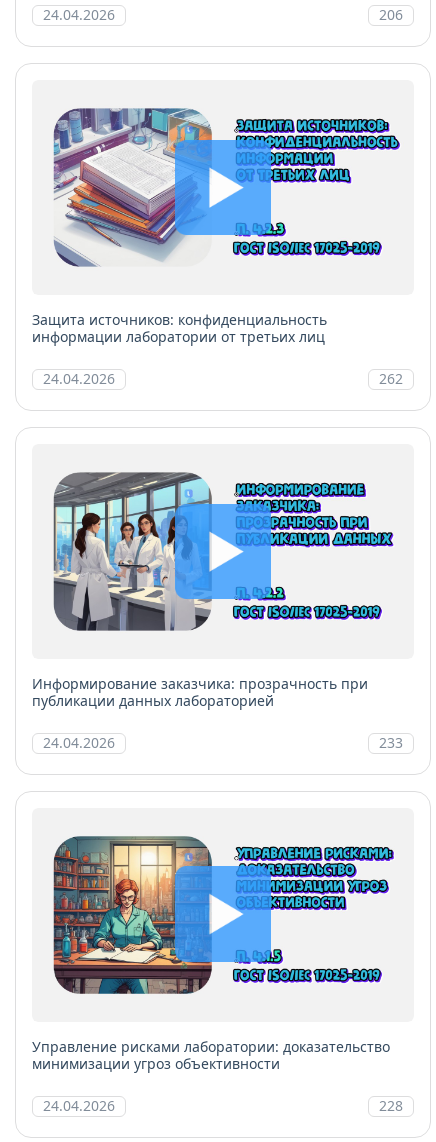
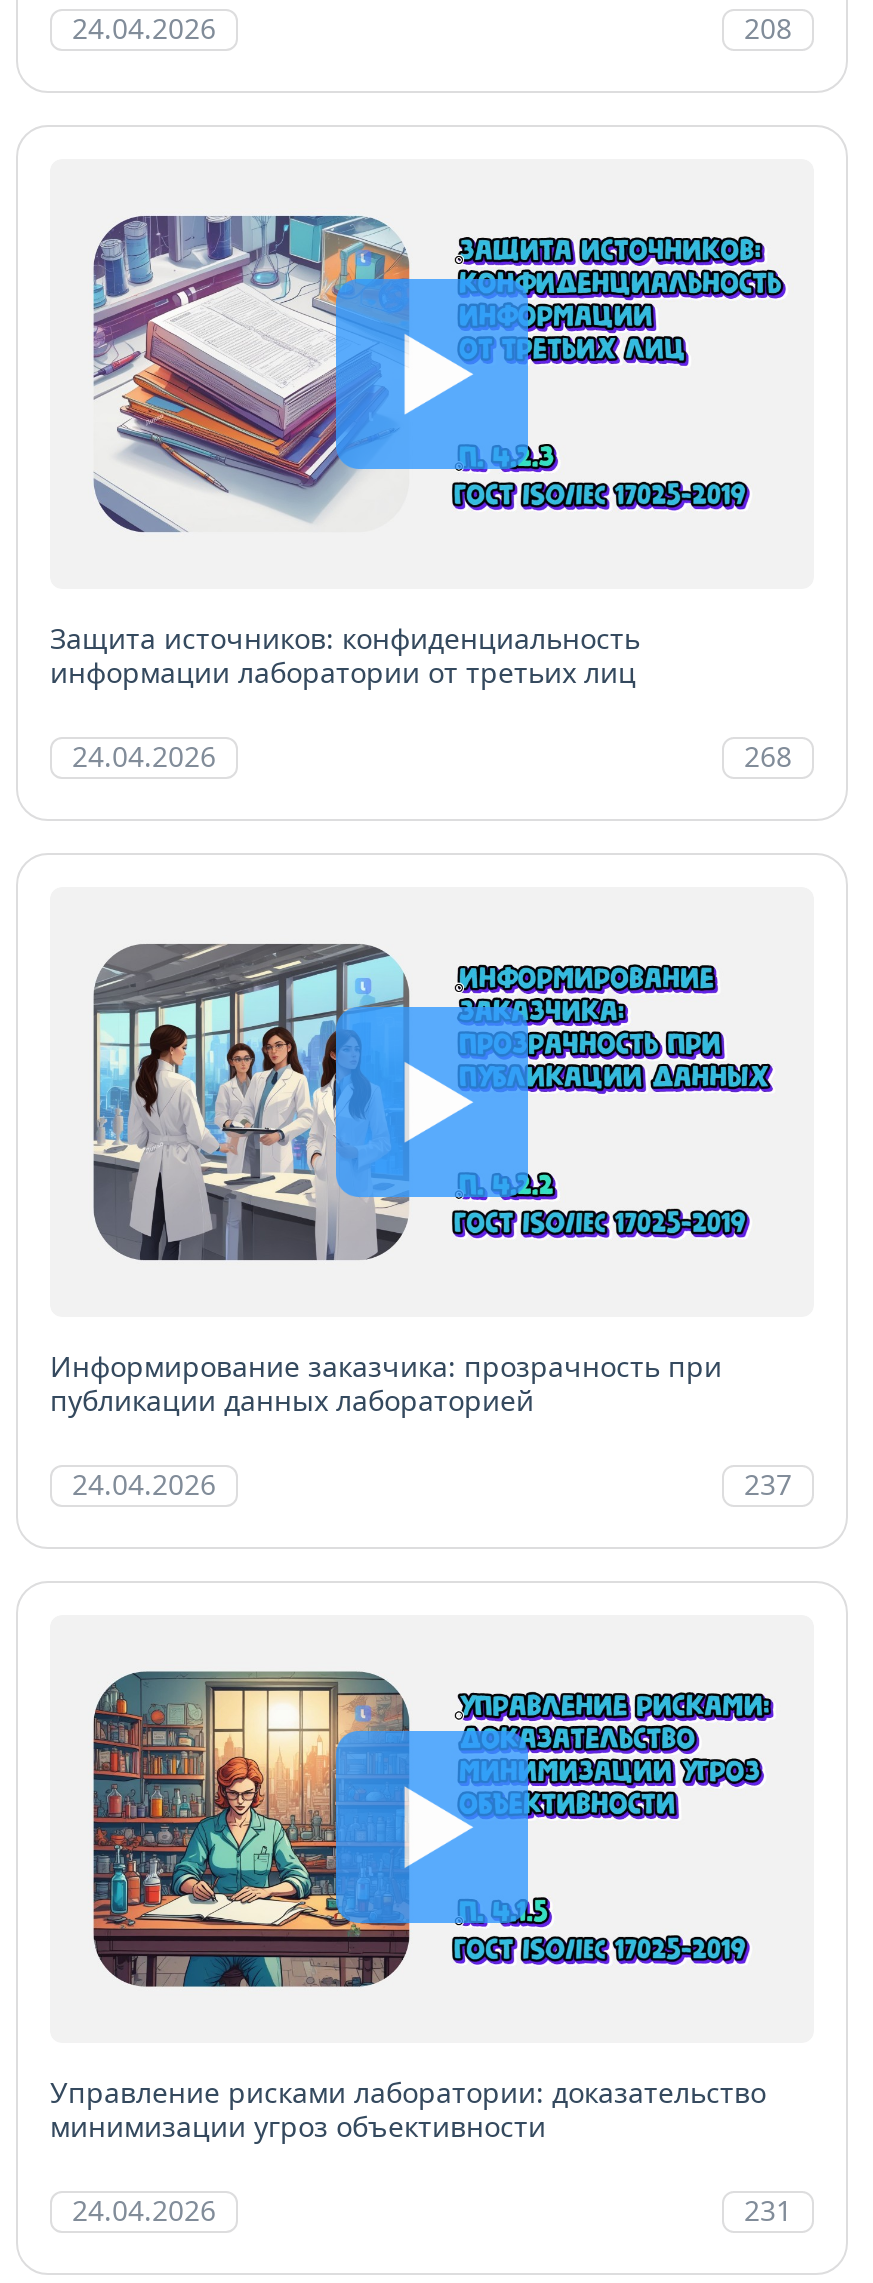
[379,5,403,24] 206 -> [744,9,792,47] 208
[379,369,403,388] 262 -> [744,736,792,774] 268
[379,732,403,751] 233 -> [744,1464,792,1502] 237
[379,1096,403,1115] 228 -> [744,2192,792,2230] 231

